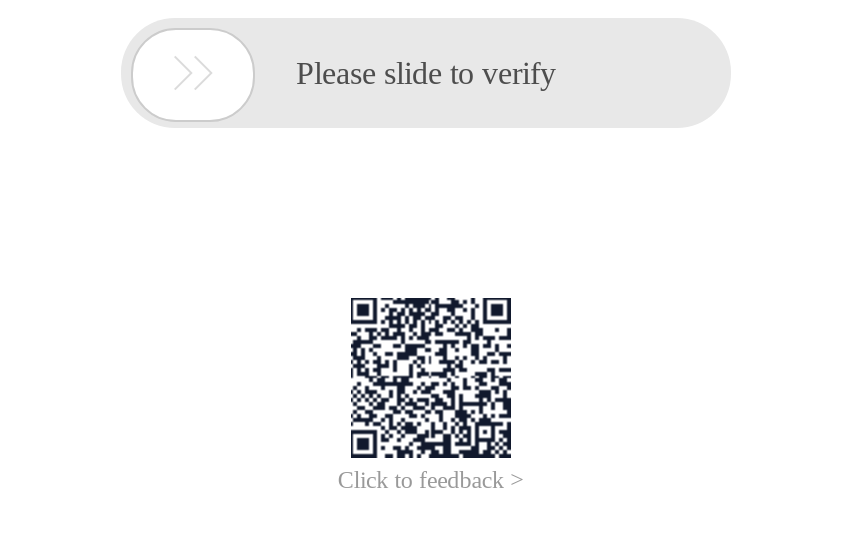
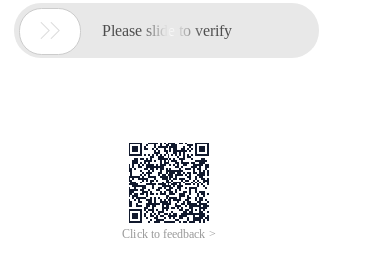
[349,296,513,460] [image] -> [129,142,210,224] [image]

